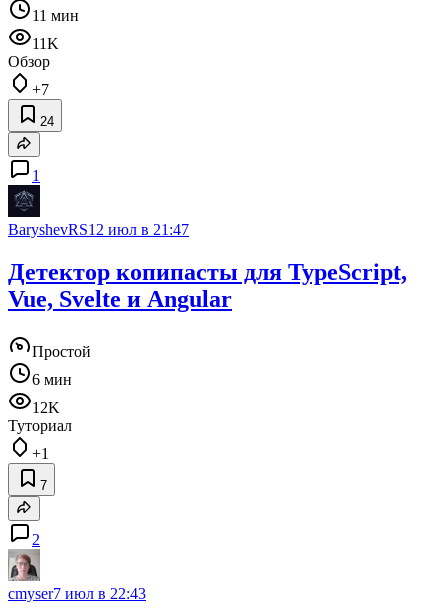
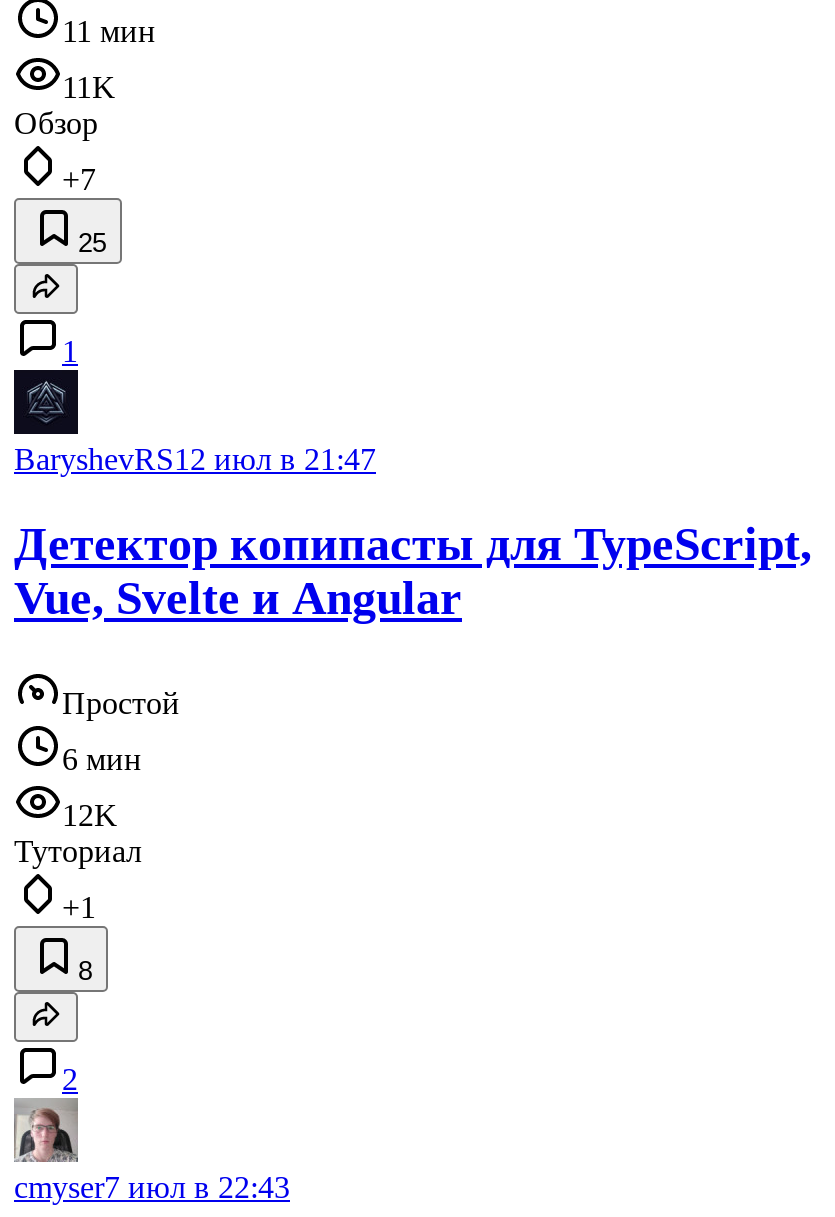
[40,114,54,129] 24 -> [78,228,106,258] 25
[40,478,47,493] 7 -> [78,956,92,986] 8

